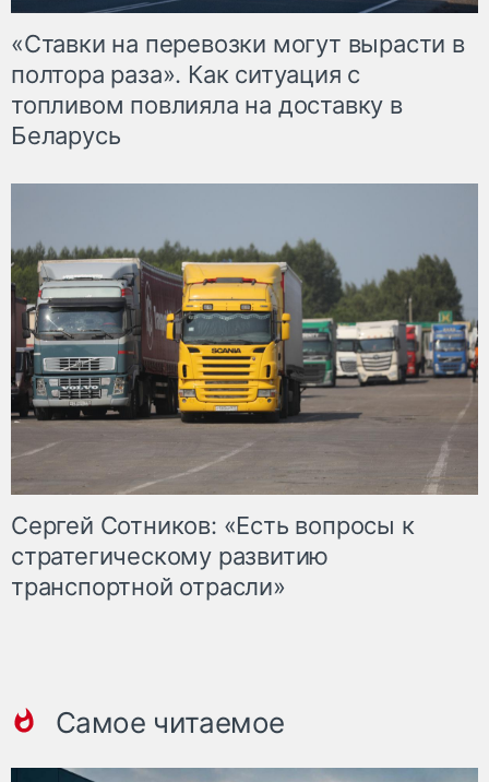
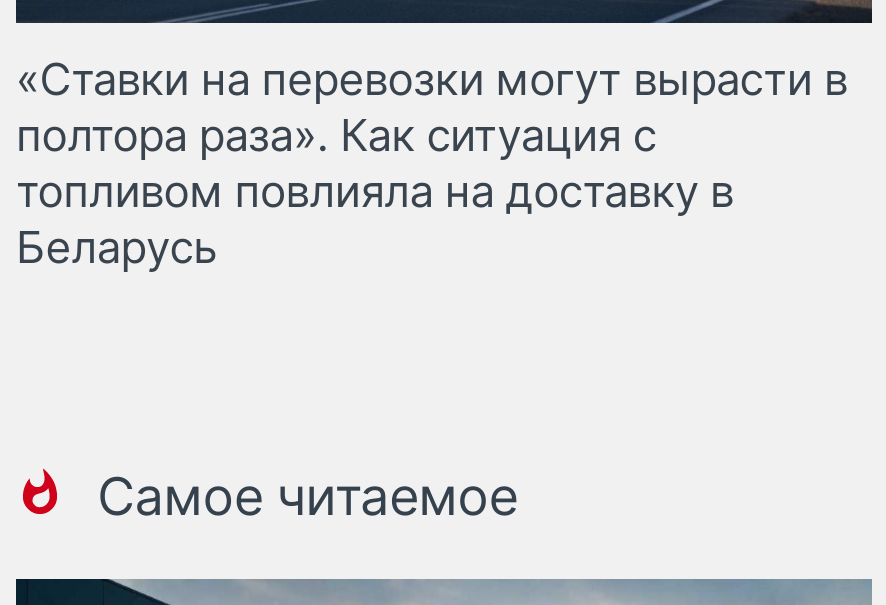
[10,182,479,601] [image] | Сергей Сотников: «Есть вопросы к | стратегическому развитию | транспортной отрасли» -> none

